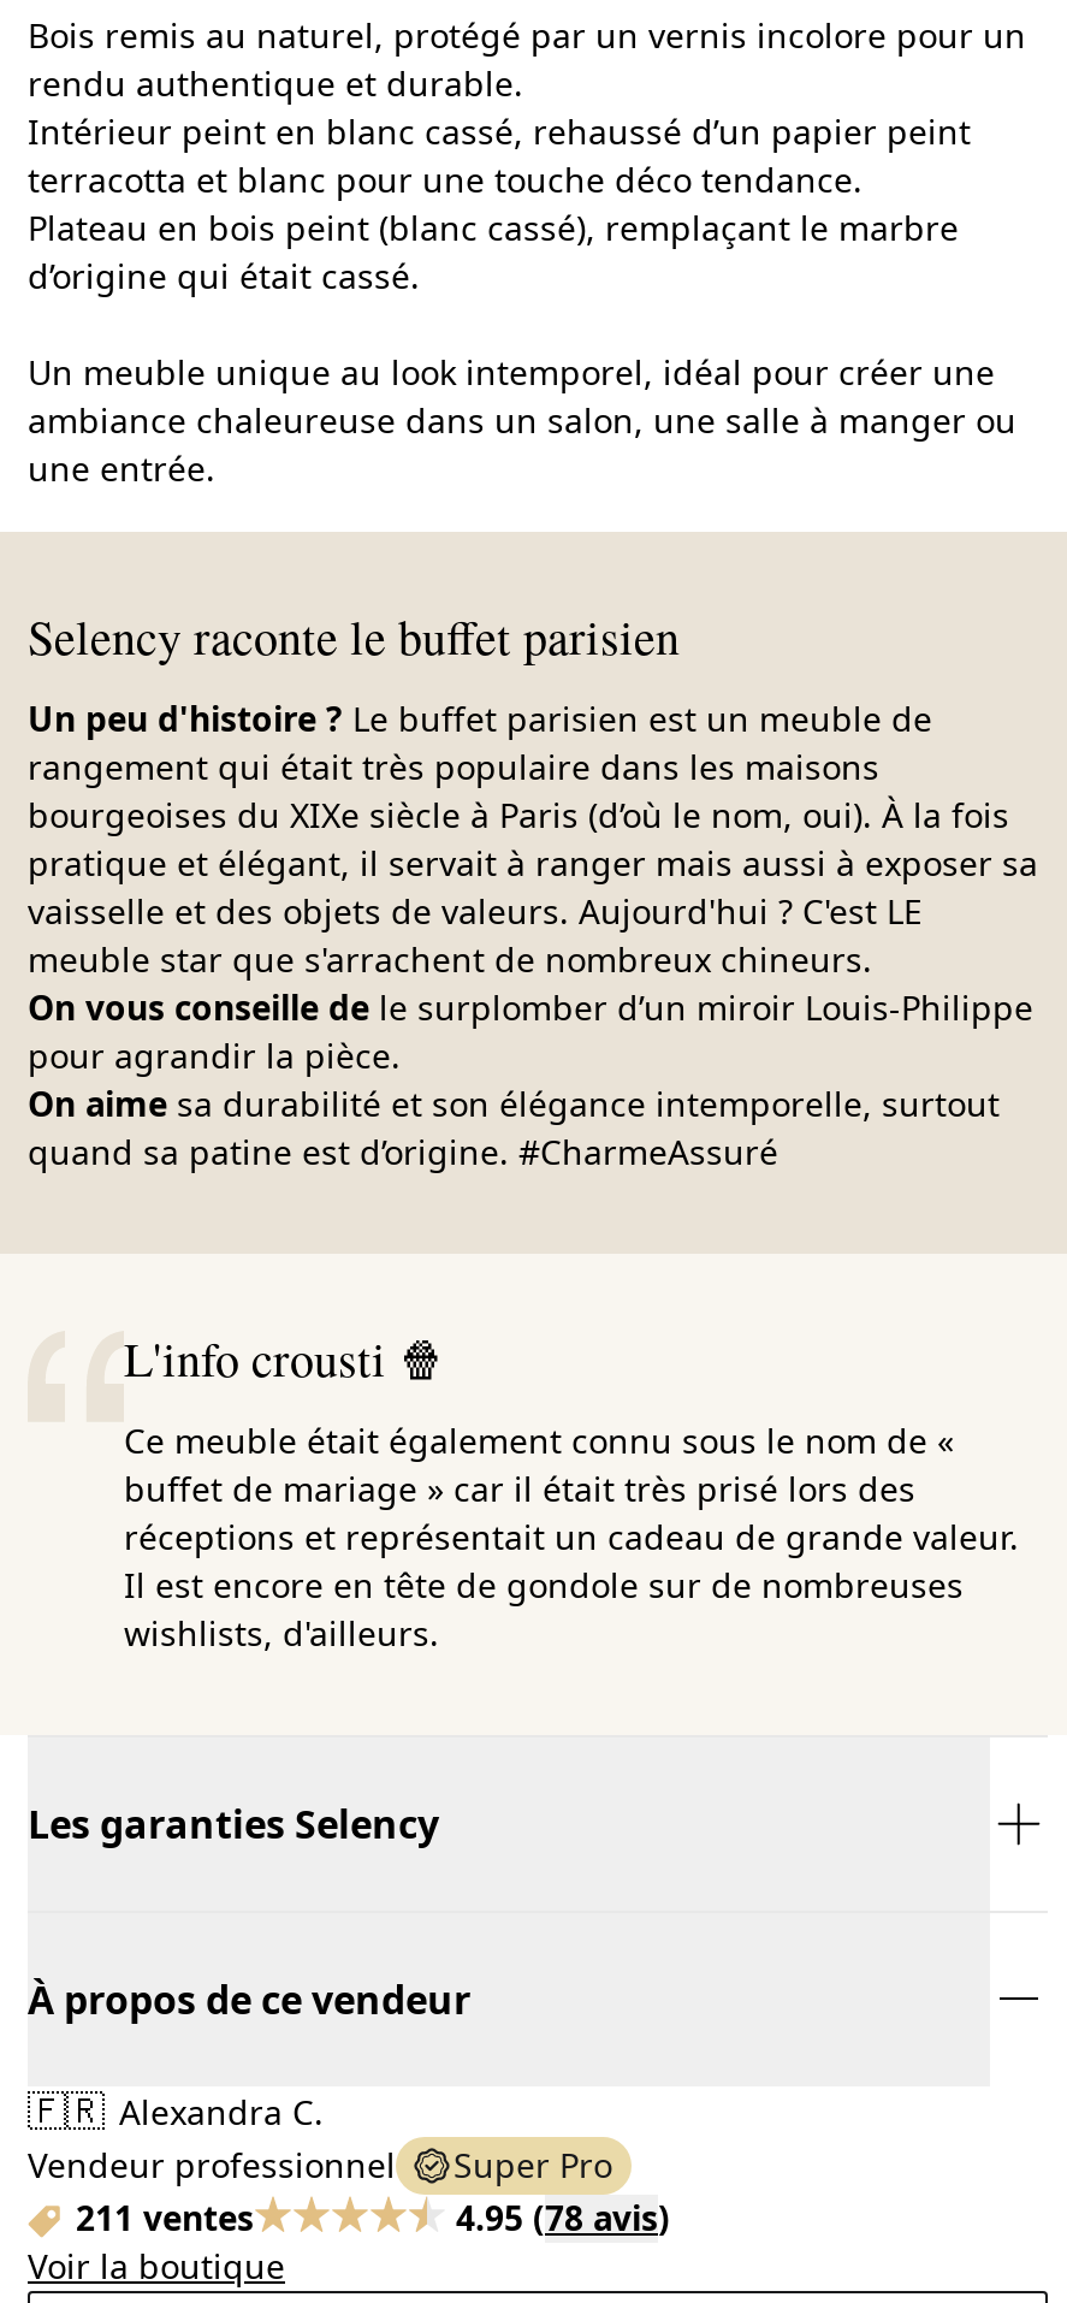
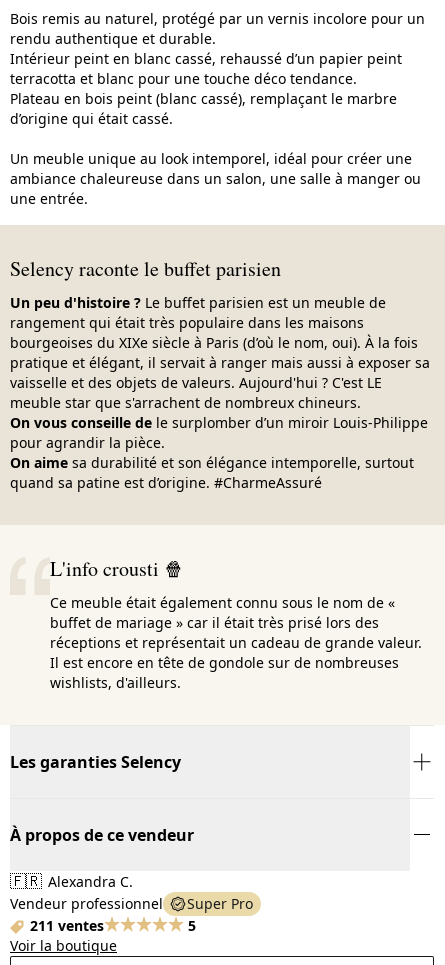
[456,2194,670,2240] 4.95 (78 avis) -> [188,916,196,935] 5

